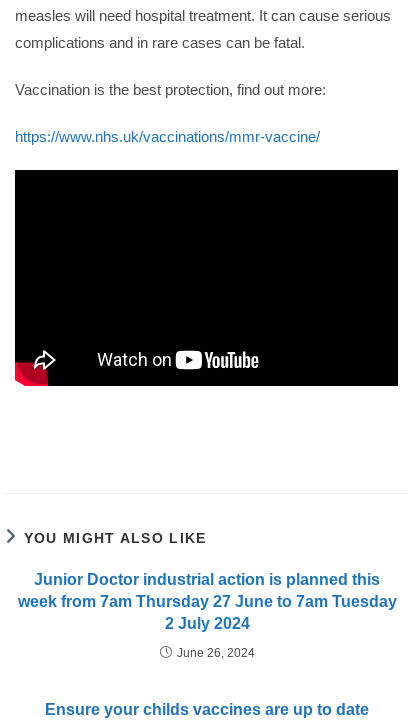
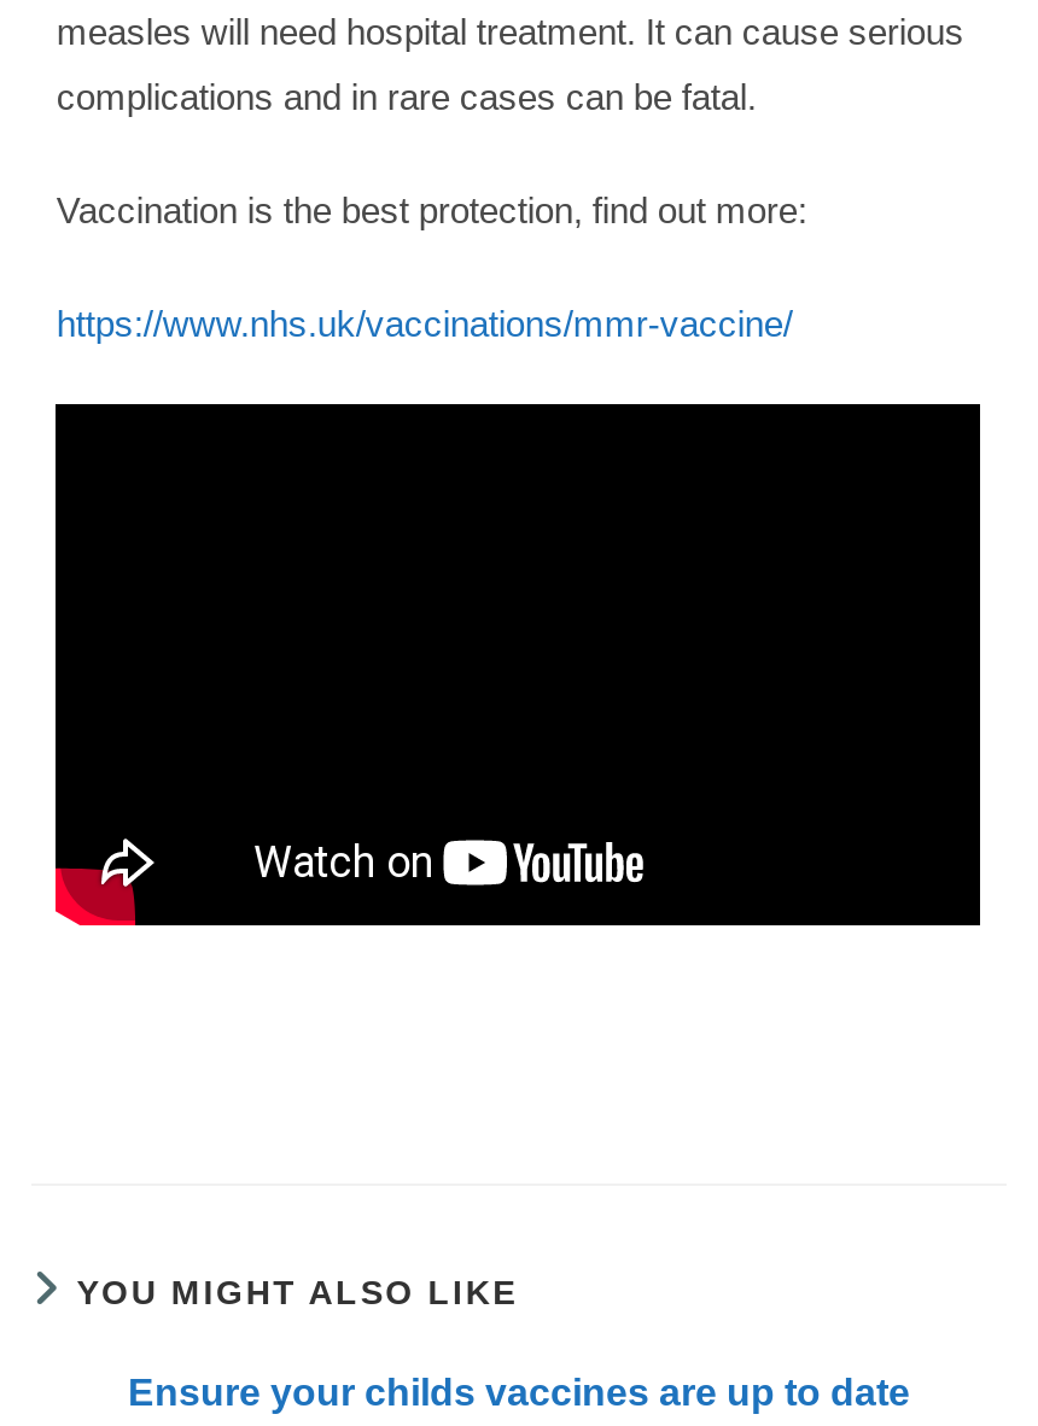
[17,570,396,659] Junior Doctor industrial action is planned this | week from 7am Thursday 27 June to 7am Tuesday | 2 July 2024 | June 26, 2024 -> none

